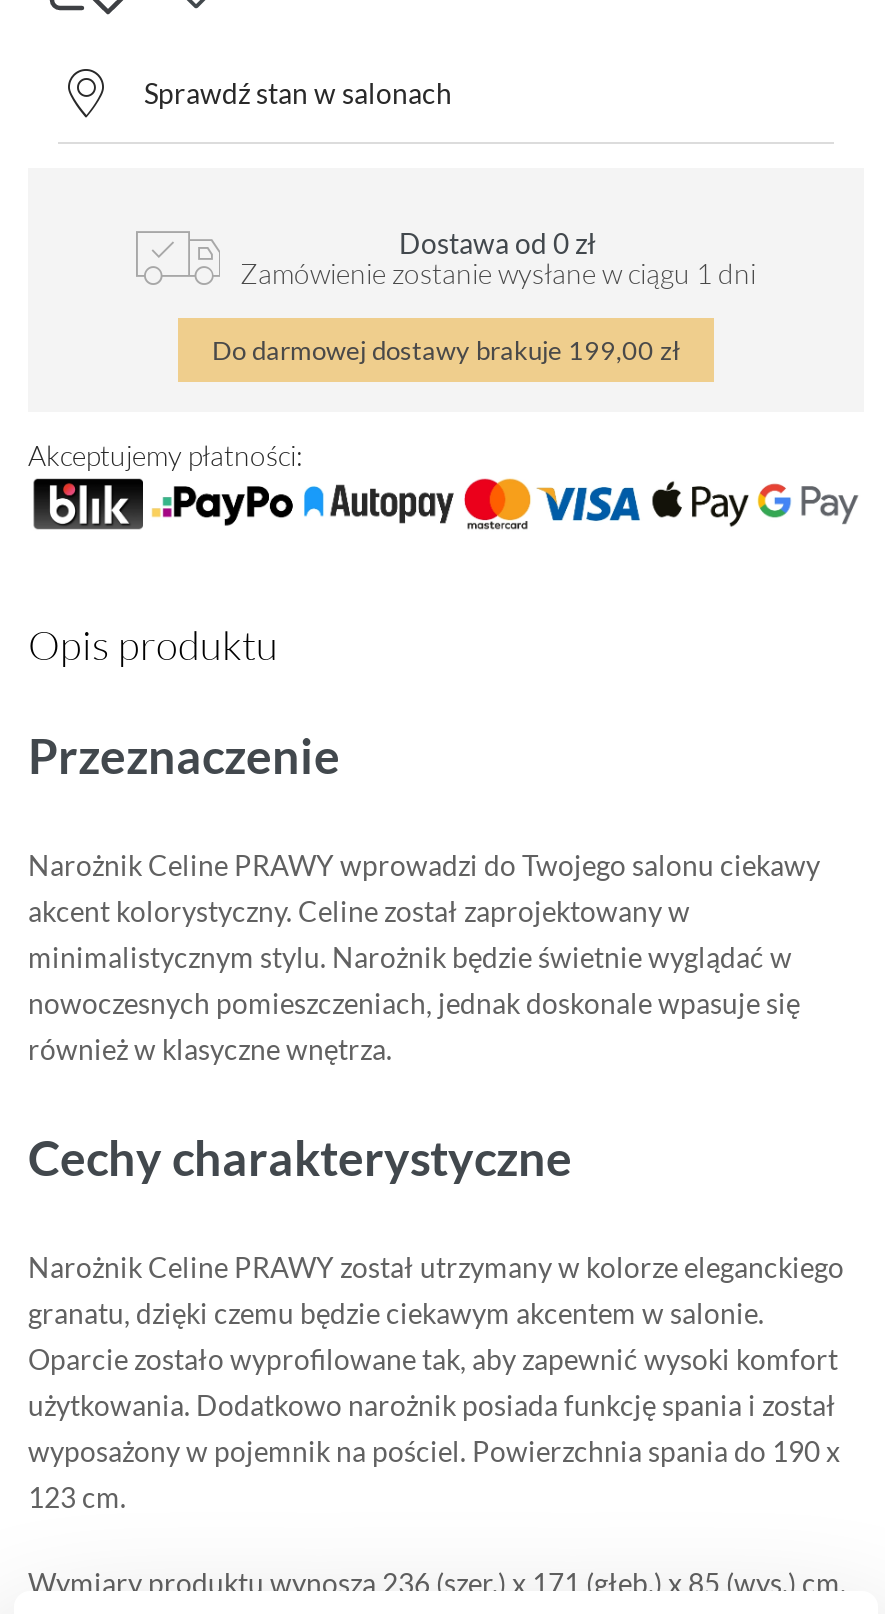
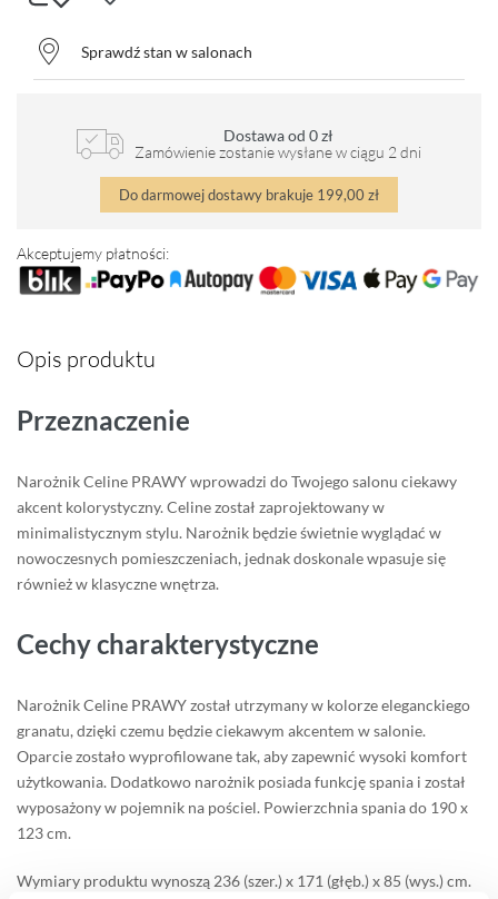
[240,256,756,290] Zamówienie zostanie wysłane w ciągu 1 dni -> [135,143,421,162] Zamówienie zostanie wysłane w ciągu 2 dni

